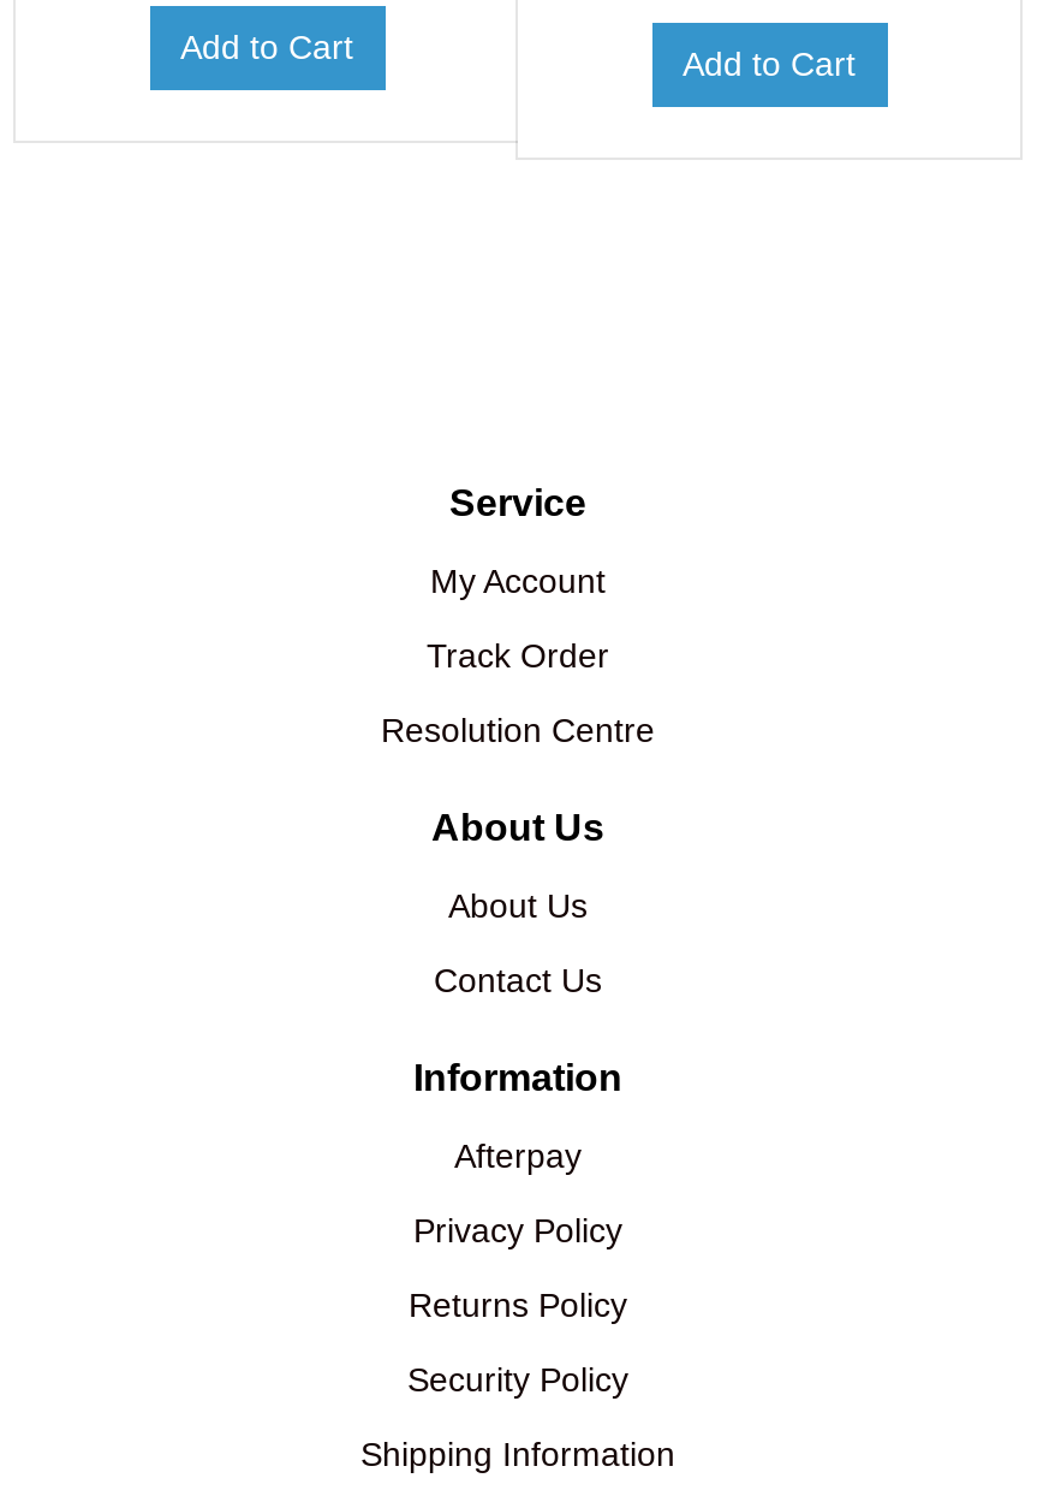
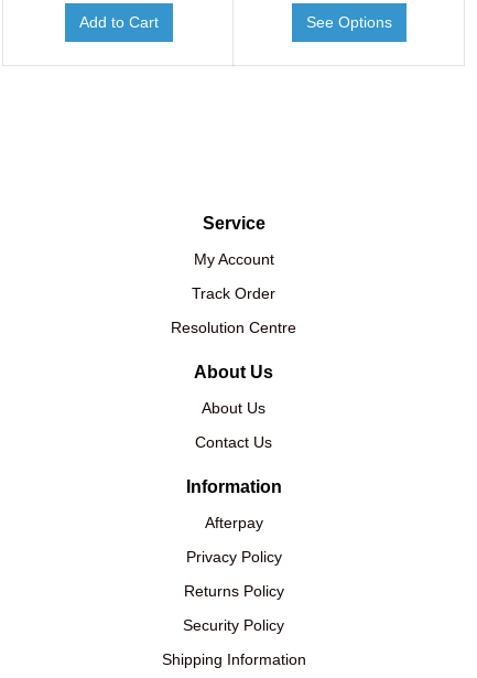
[683,44,856,82] Add to Cart -> [306,13,392,31] See Options

